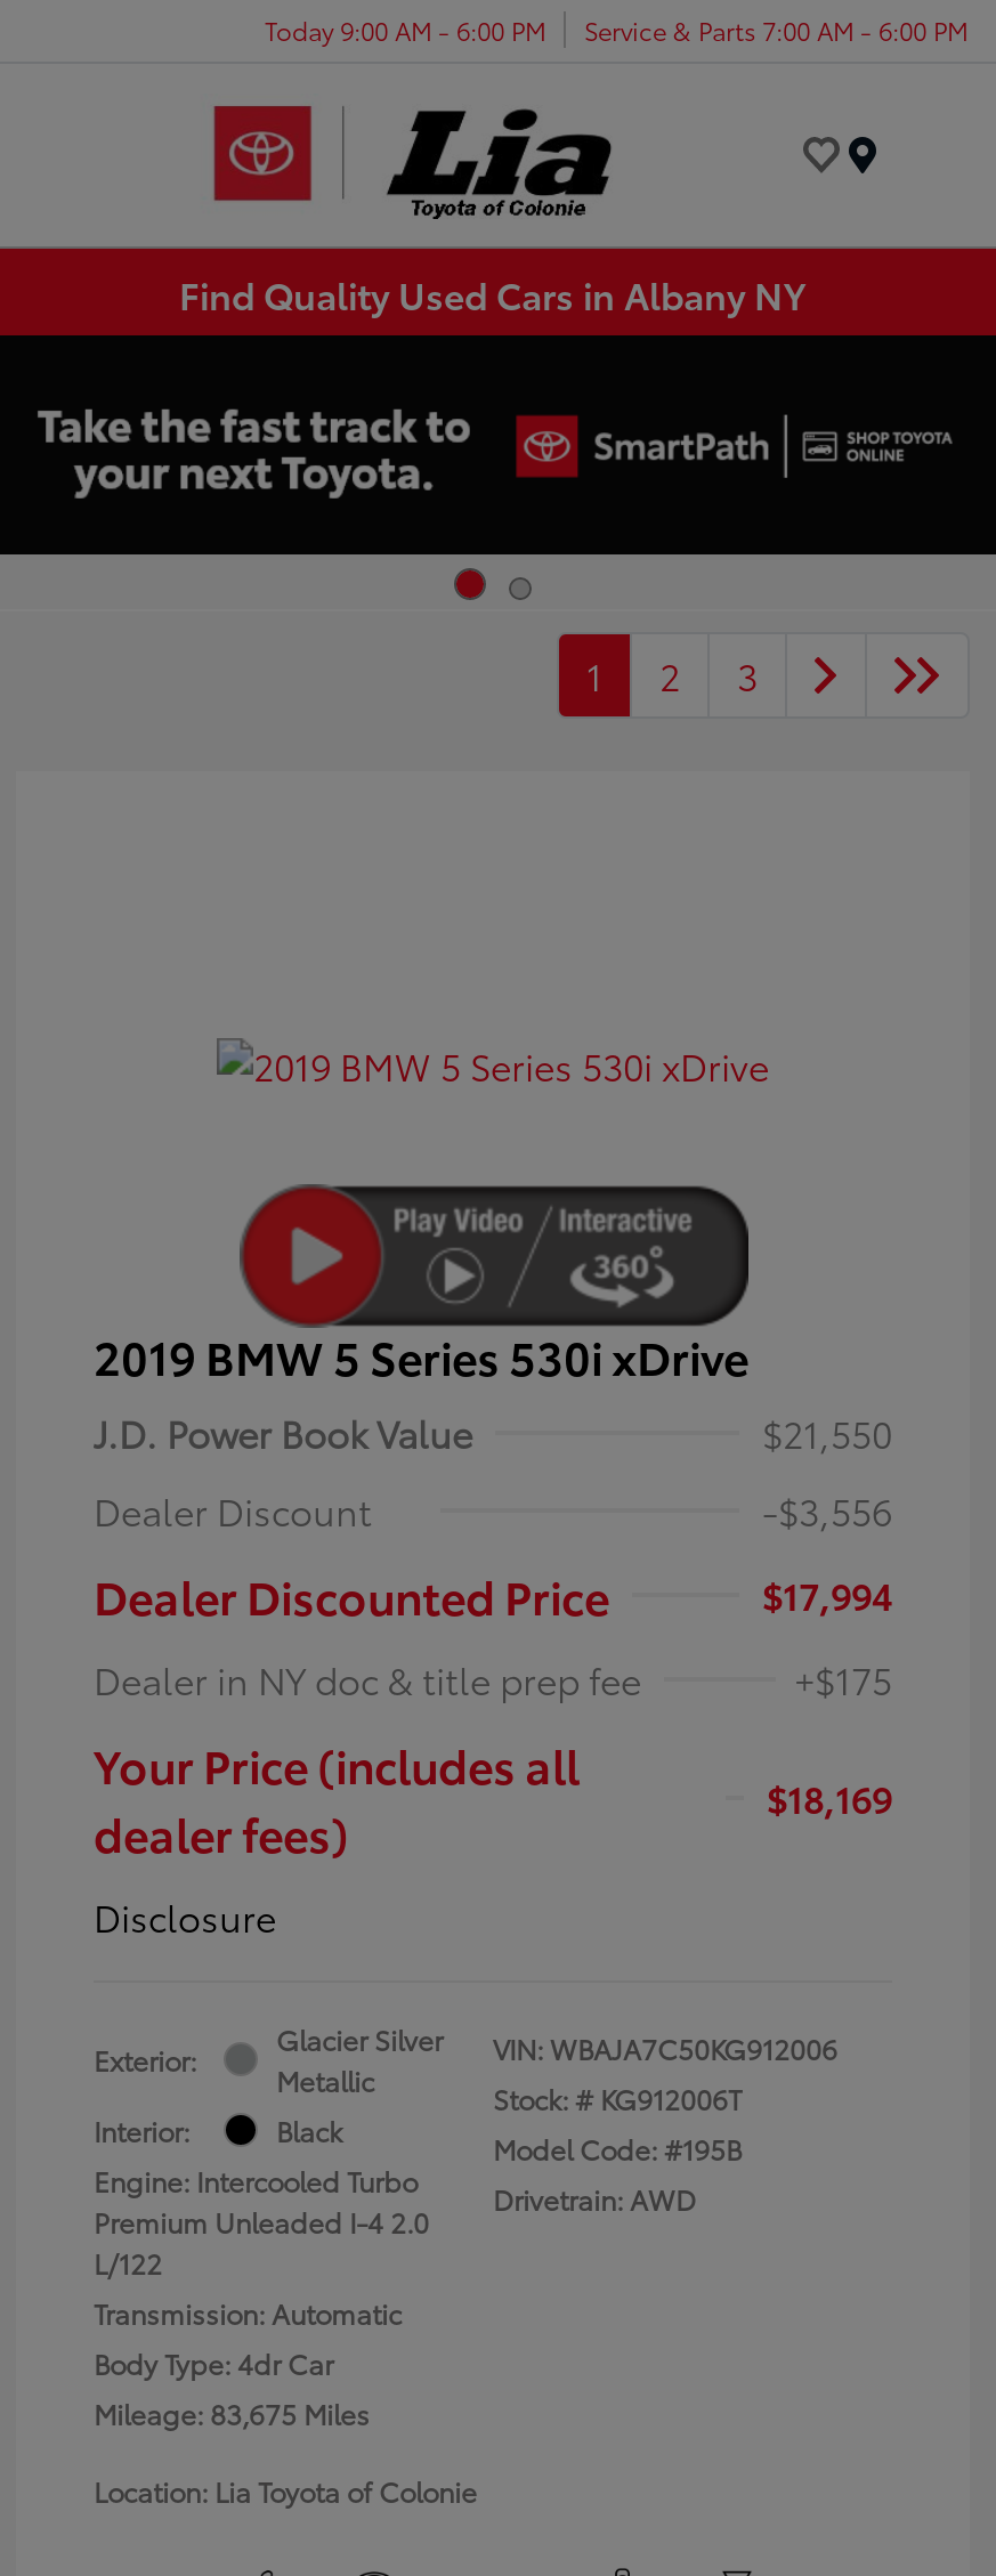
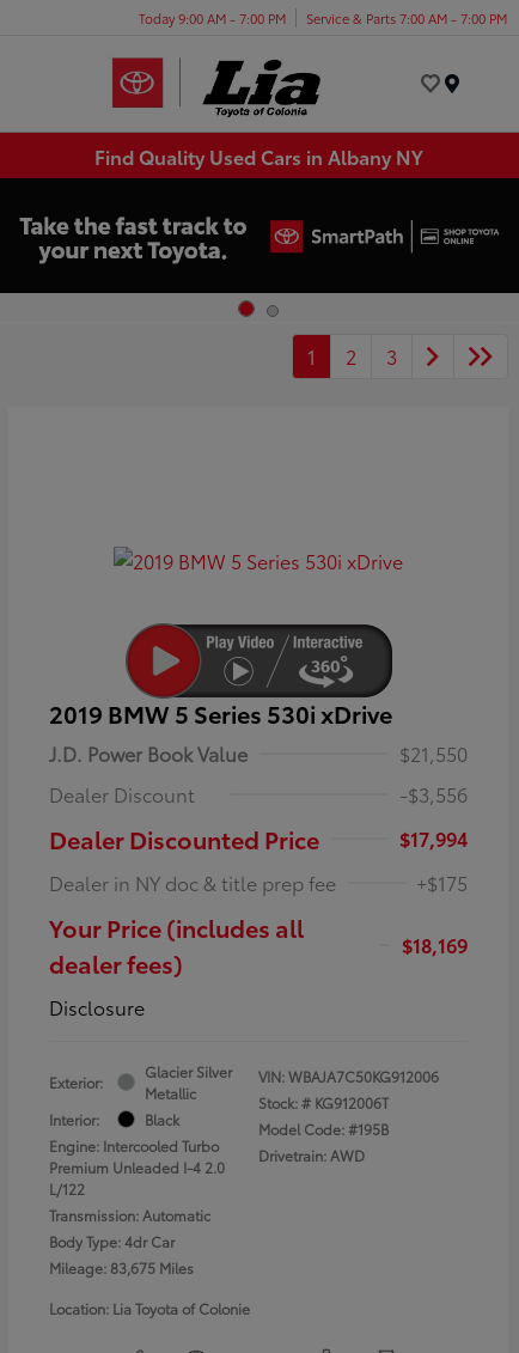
[265,10,545,47] Today 9:00 AM - 6:00 PM -> [139,8,286,27] Today 9:00 AM - 7:00 PM
[584,10,967,47] Service & Parts 7:00 AM - 6:00 PM -> [306,8,507,27] Service & Parts 7:00 AM - 7:00 PM

